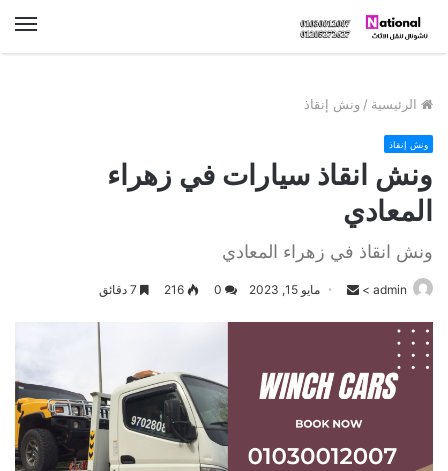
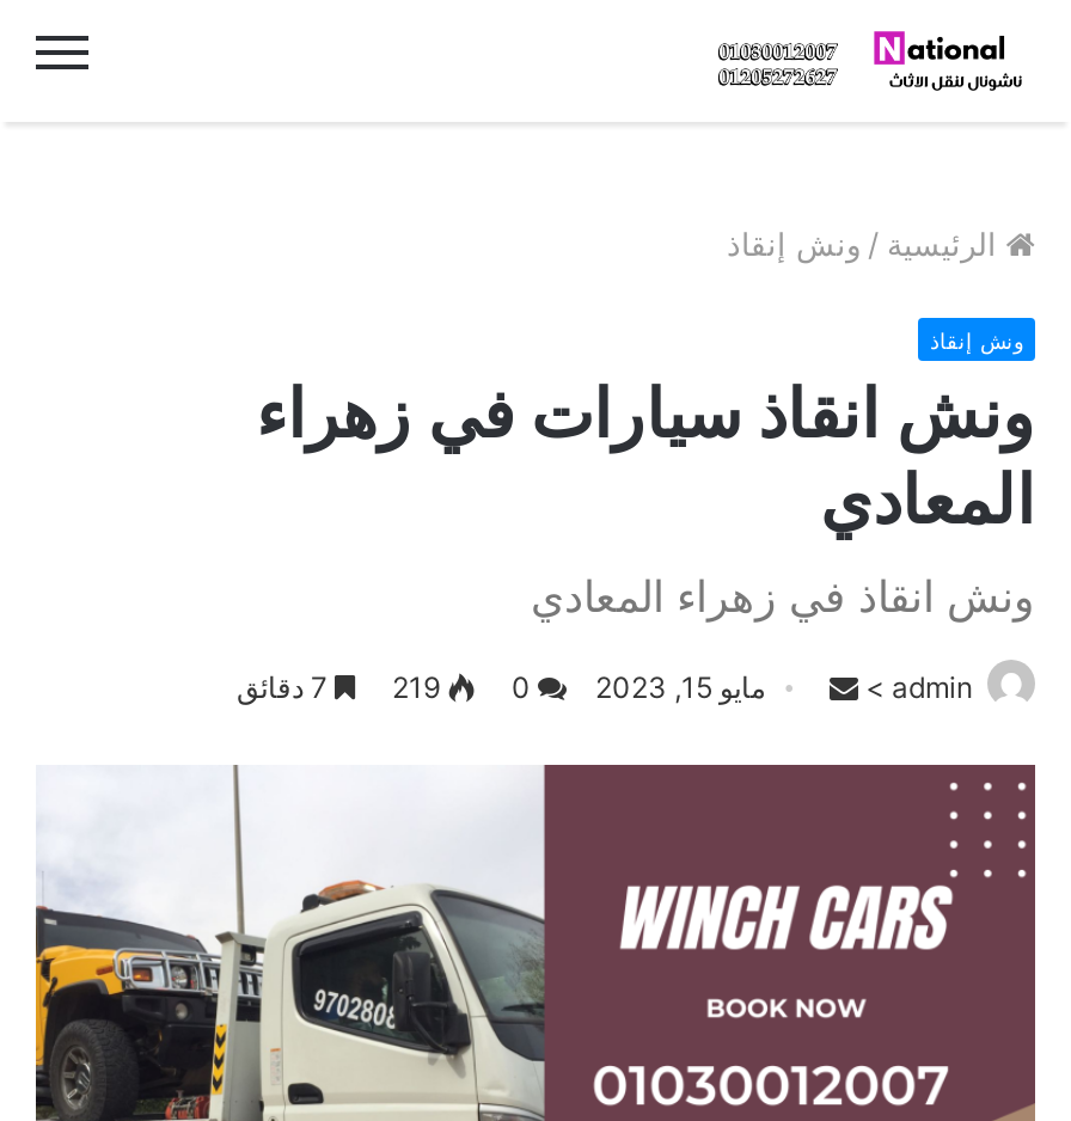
[164,282,184,297] 216 -> [392,669,440,705] 219

